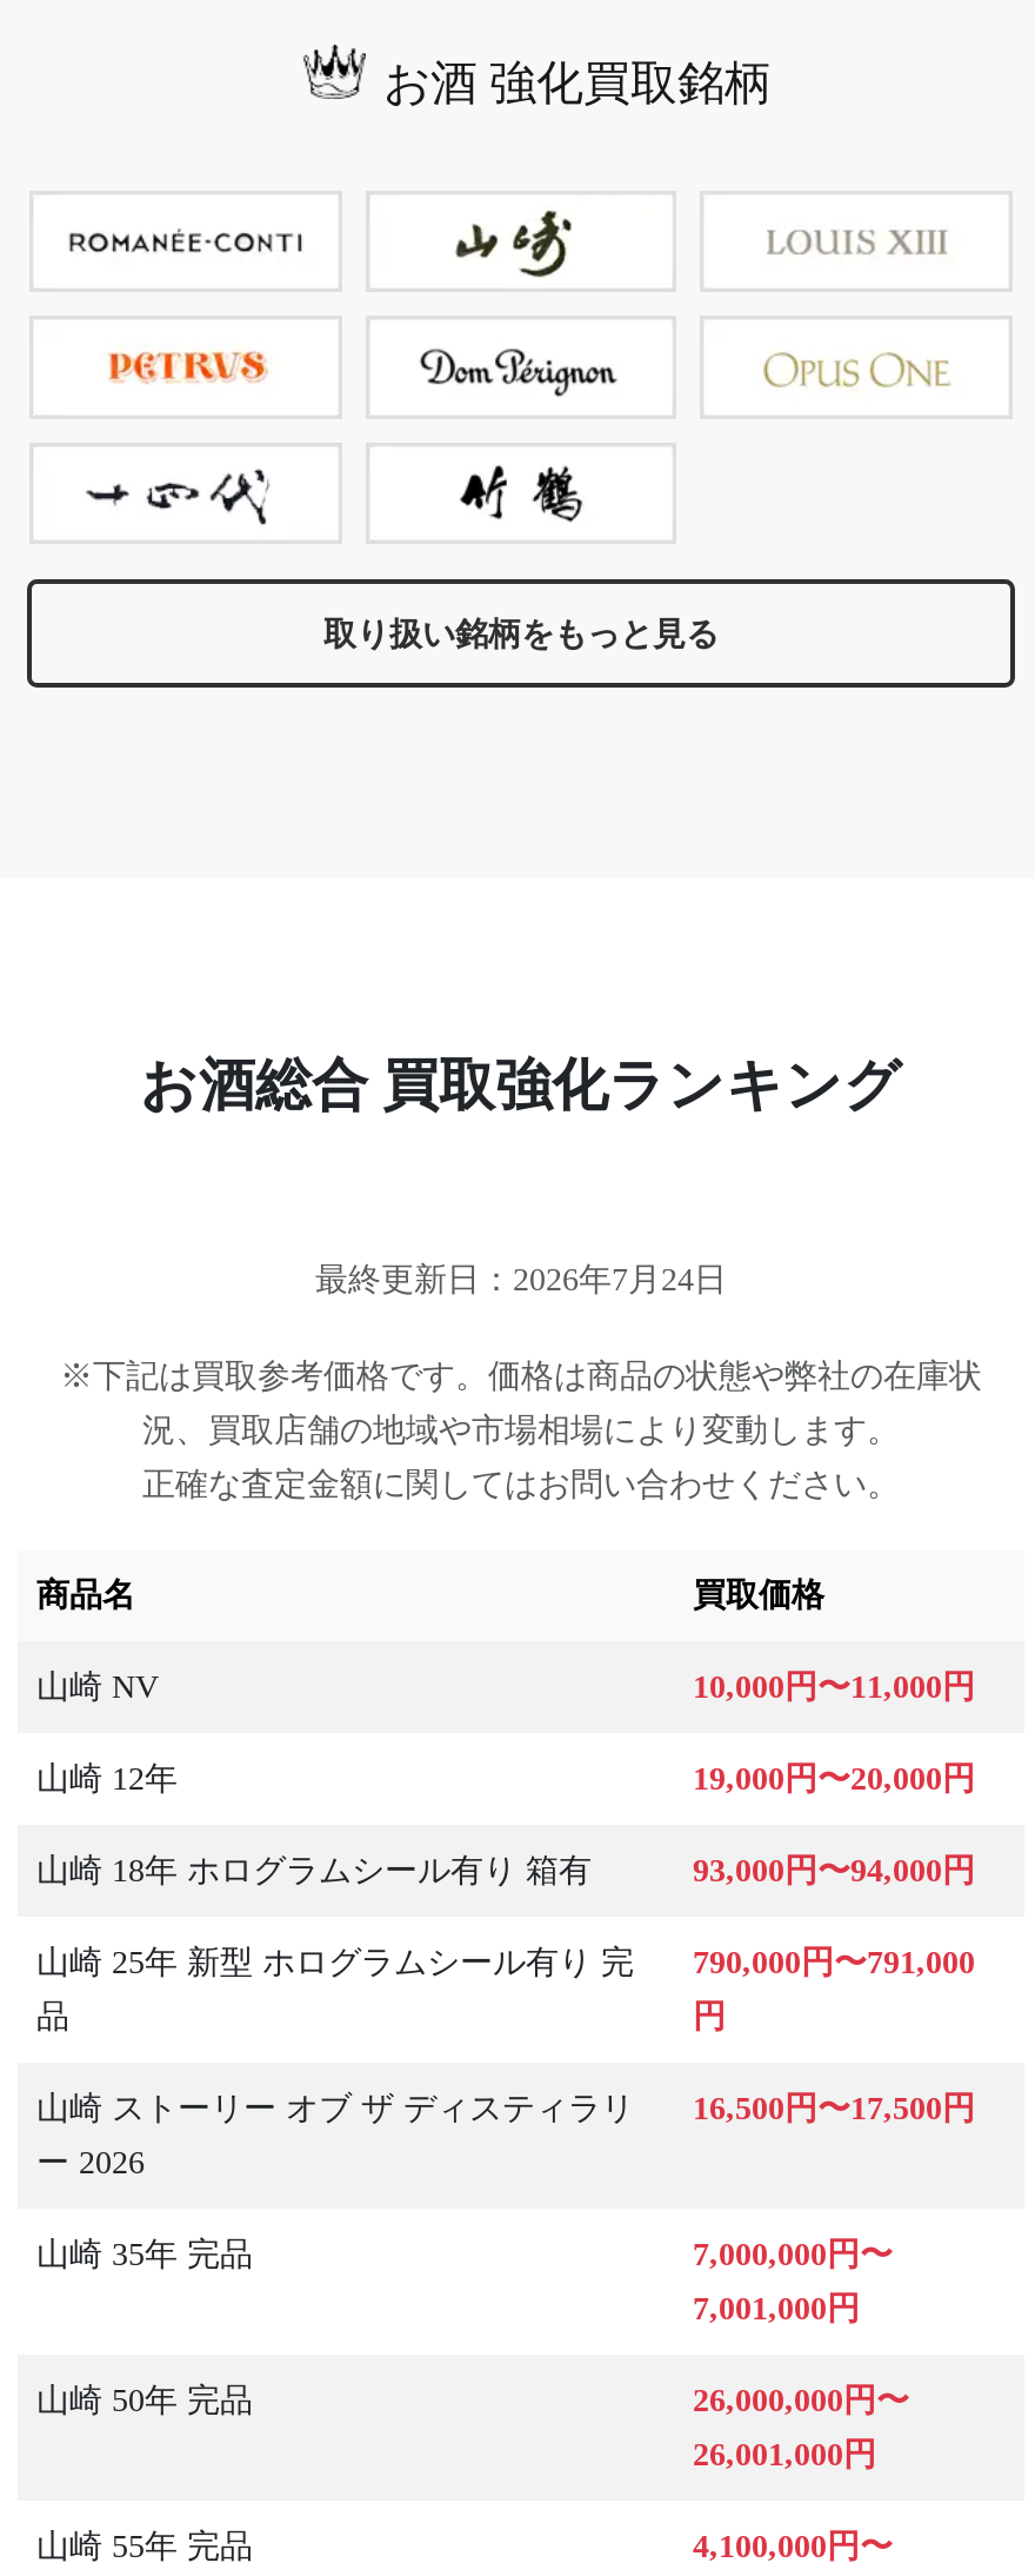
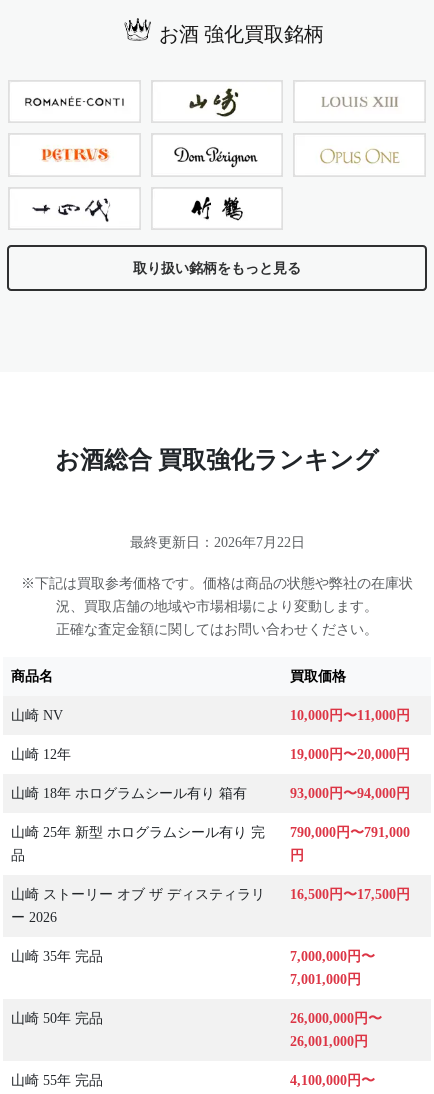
[315,1262,727,1297] 最終更新日：2026年7月24日 -> [129,535,304,550] 最終更新日：2026年7月22日

